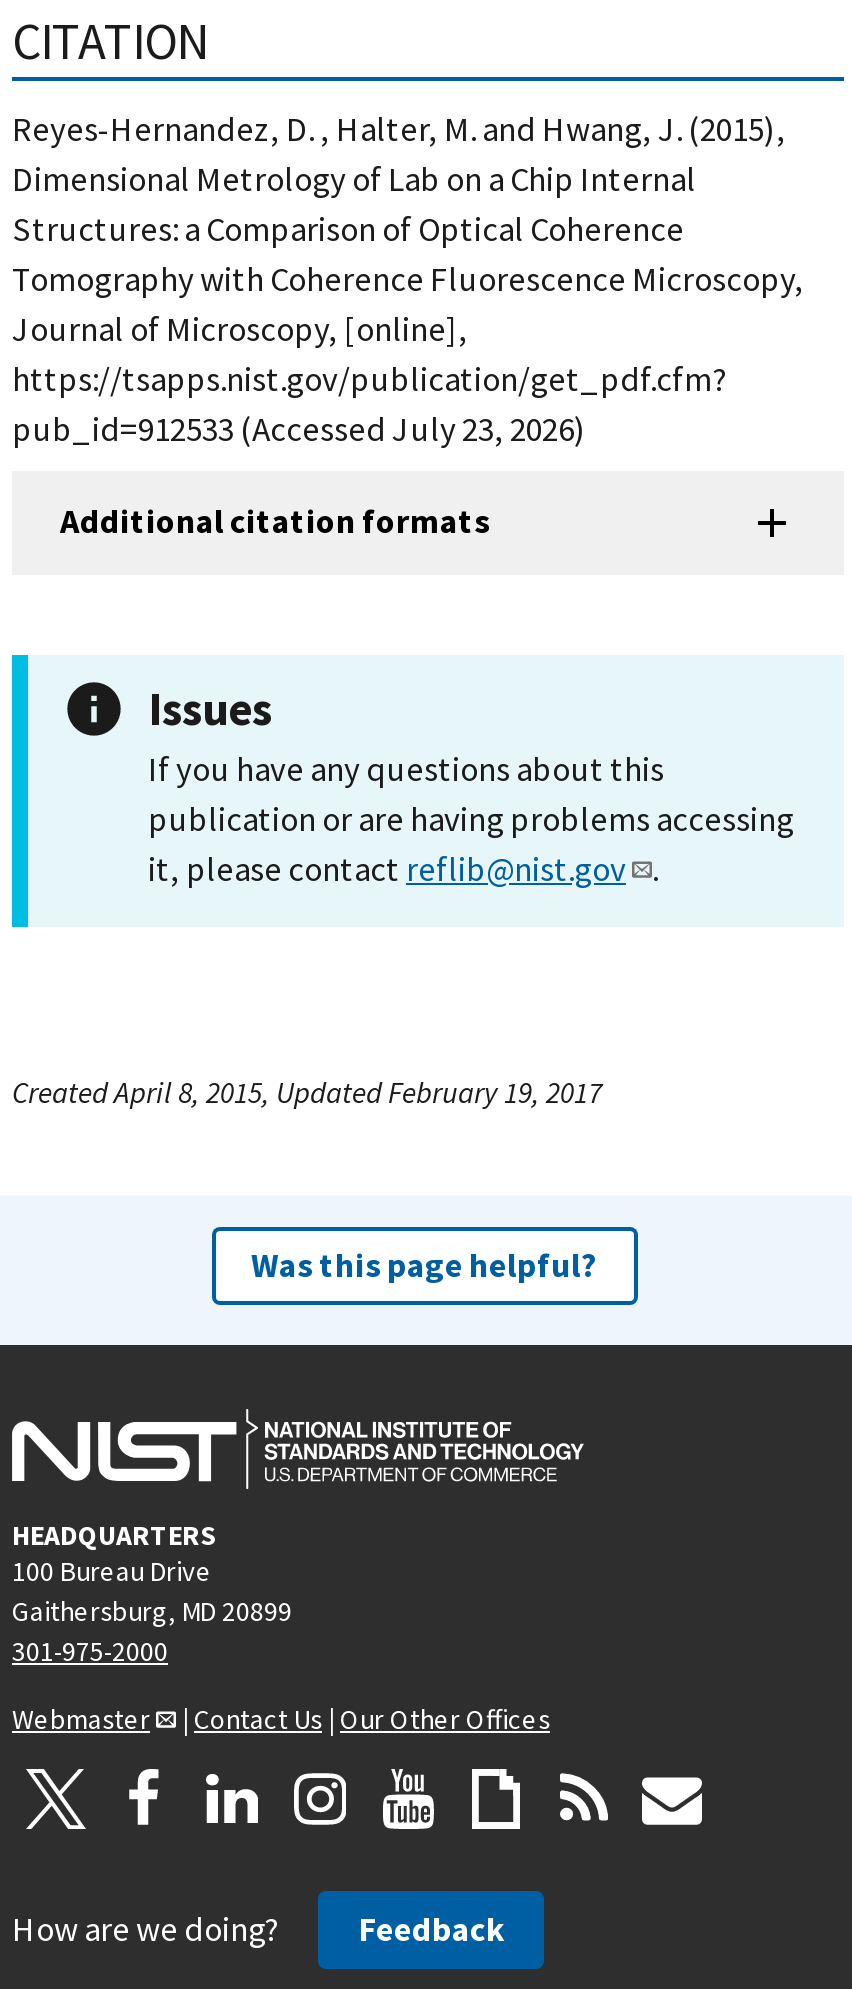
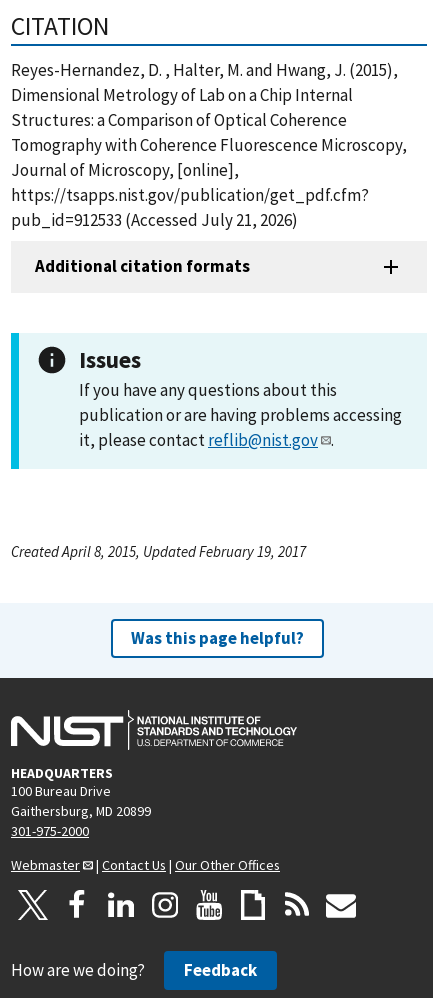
[12,407,586,451] pub_id=912533 (Accessed July 23, 2026) -> [11,209,298,231] pub_id=912533 (Accessed July 21, 2026)

